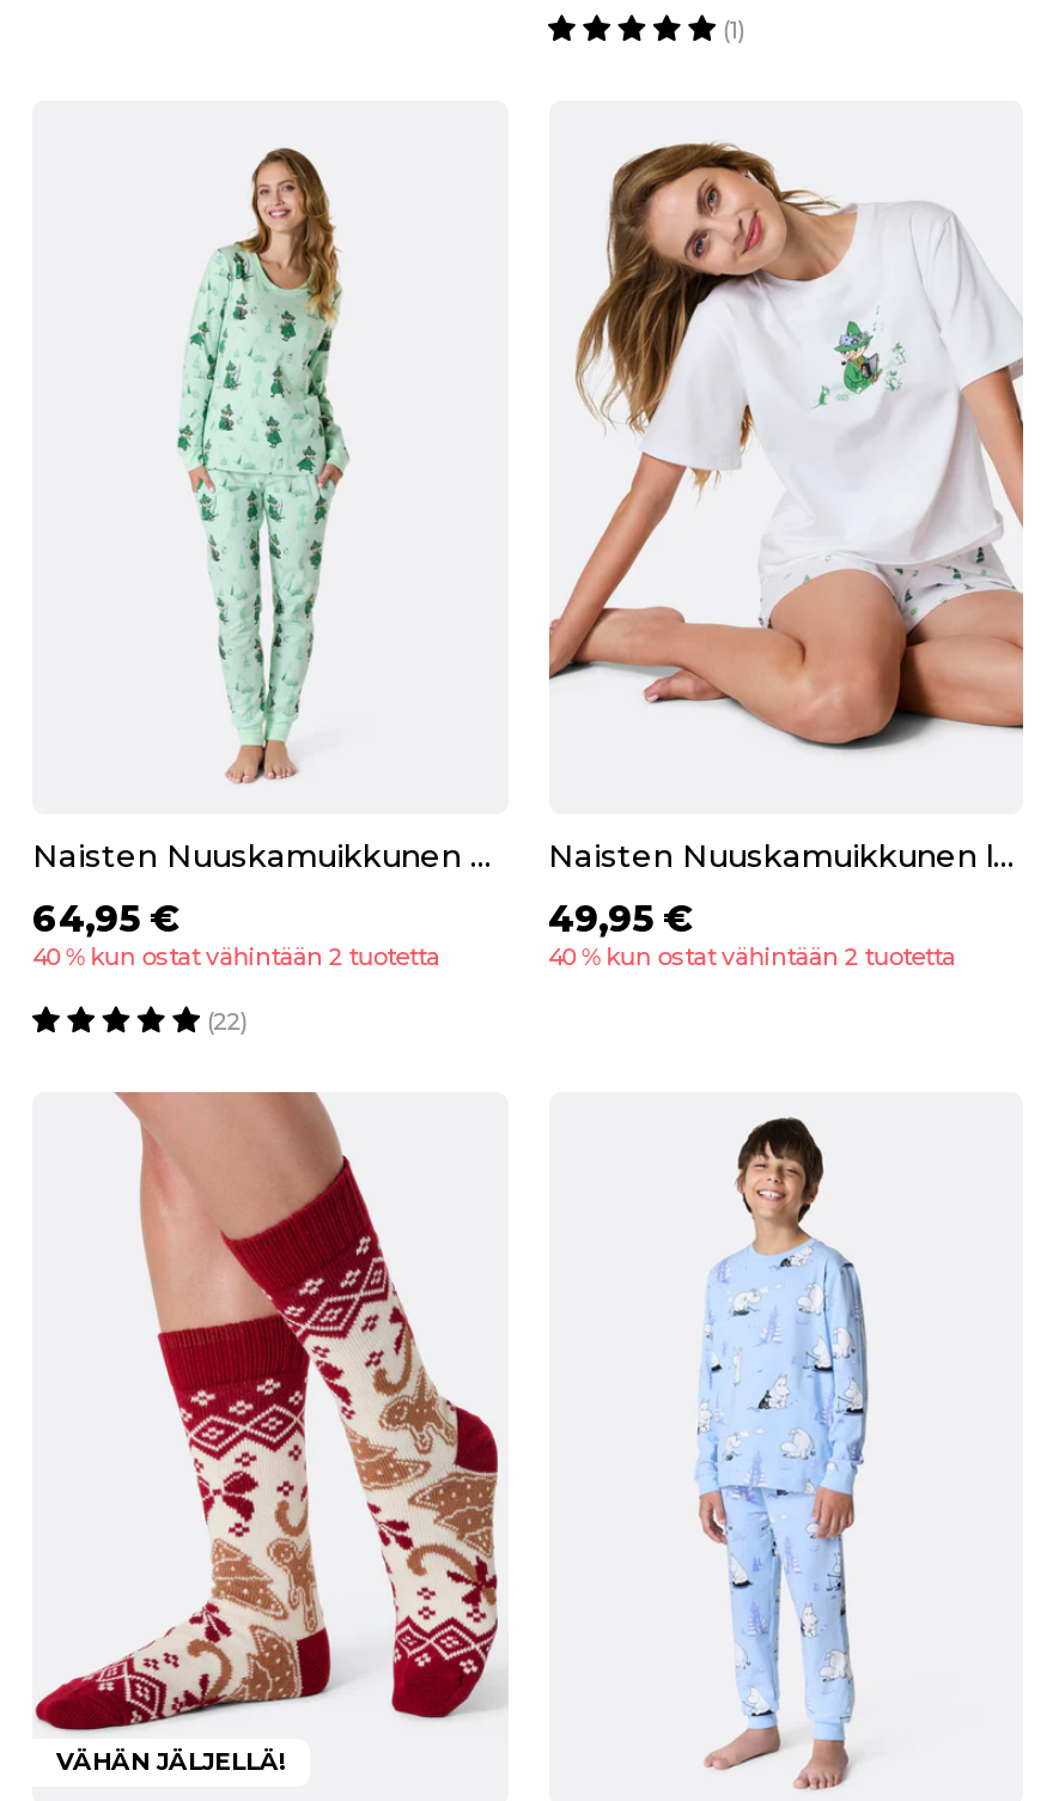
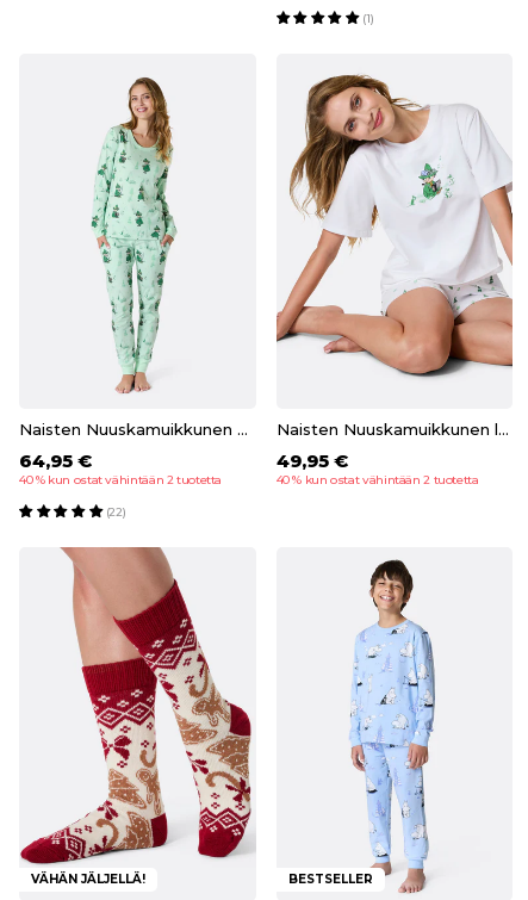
none -> [288,872,372,887] BESTSELLER

